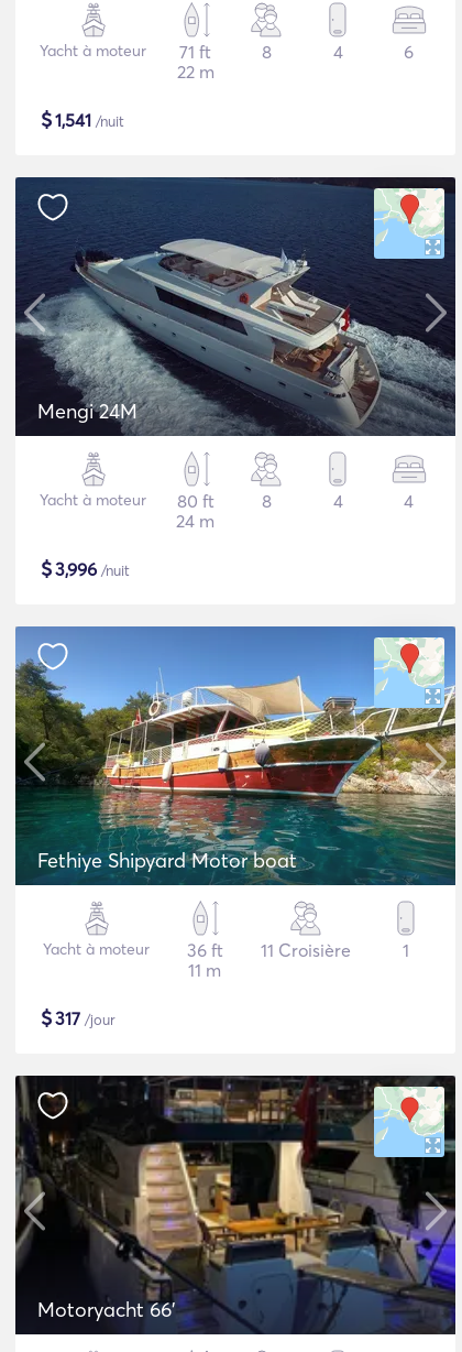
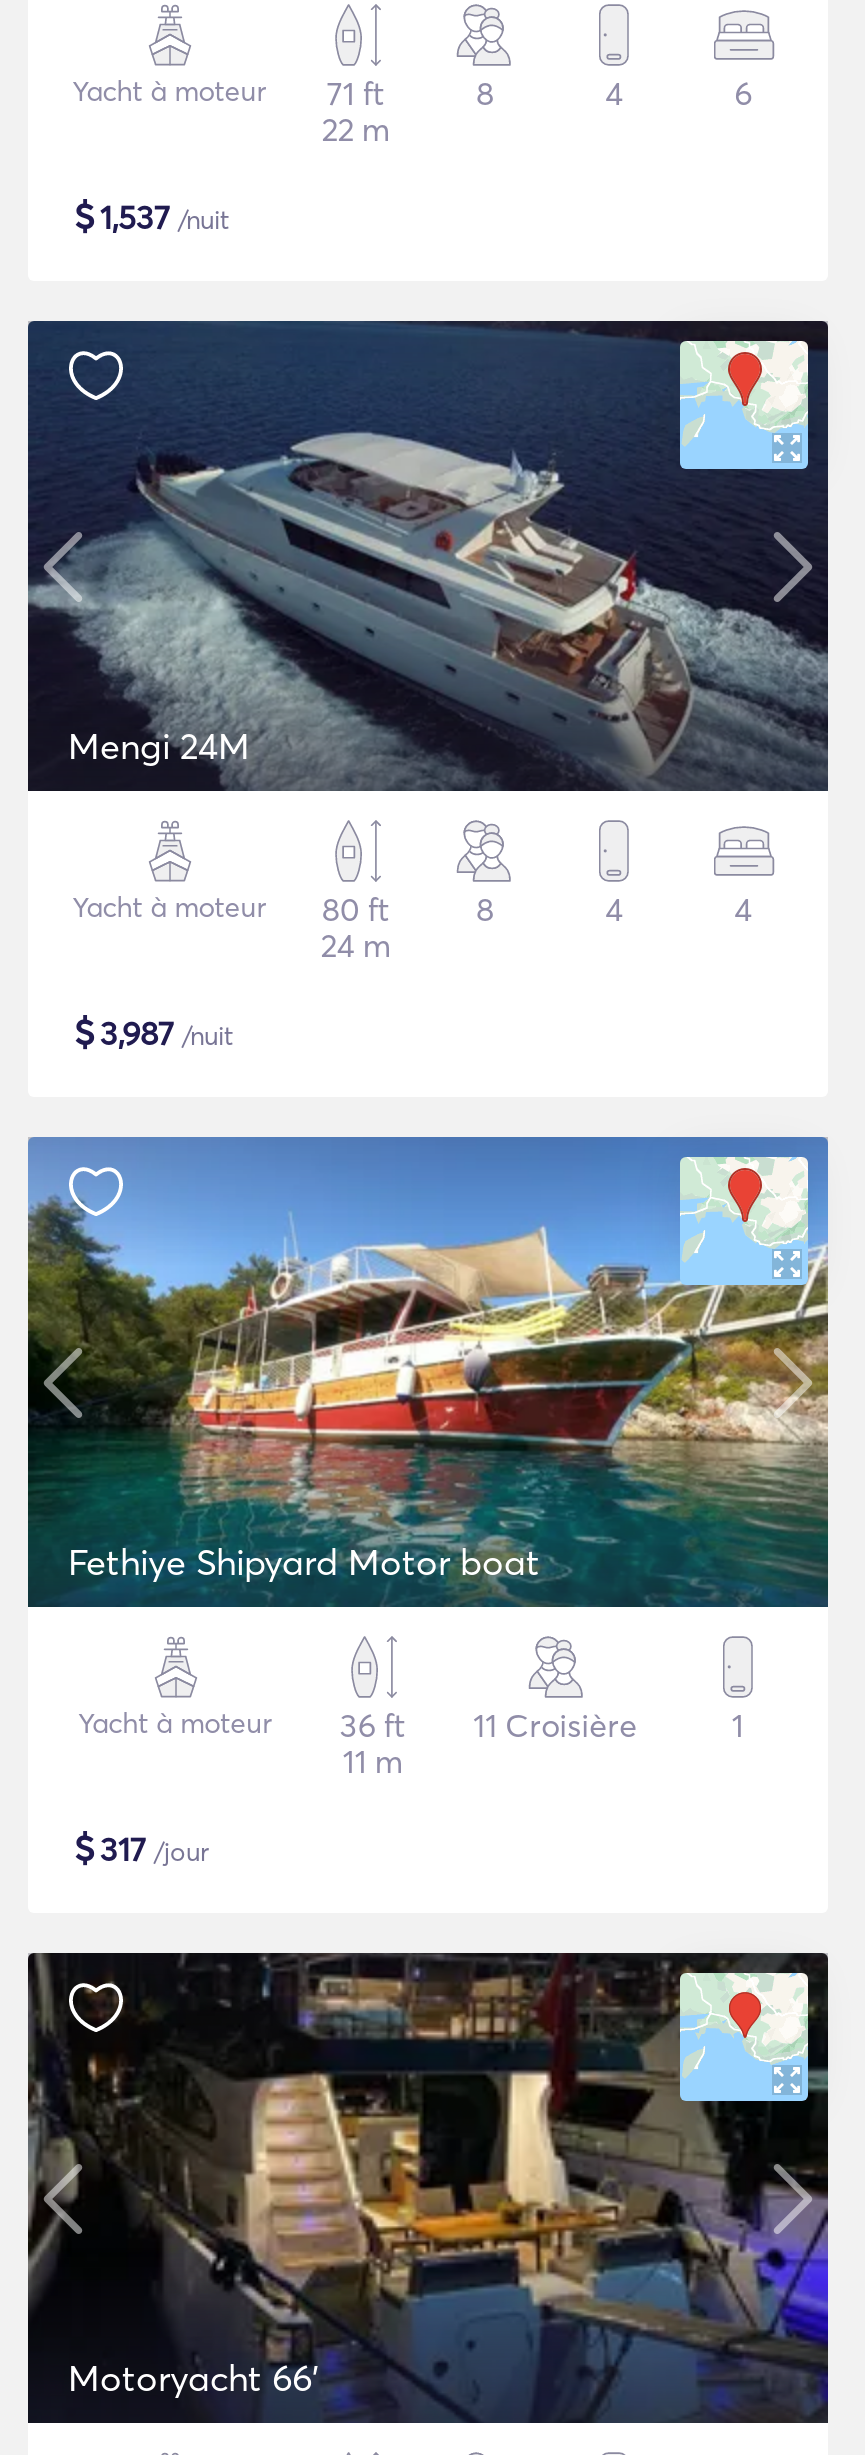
[41,107,124,132] $1,541 /nuit -> [74,193,230,239] $1,537 /nuit
[41,556,130,581] $3,996 /nuit -> [74,1009,234,1055] $3,987 /nuit

